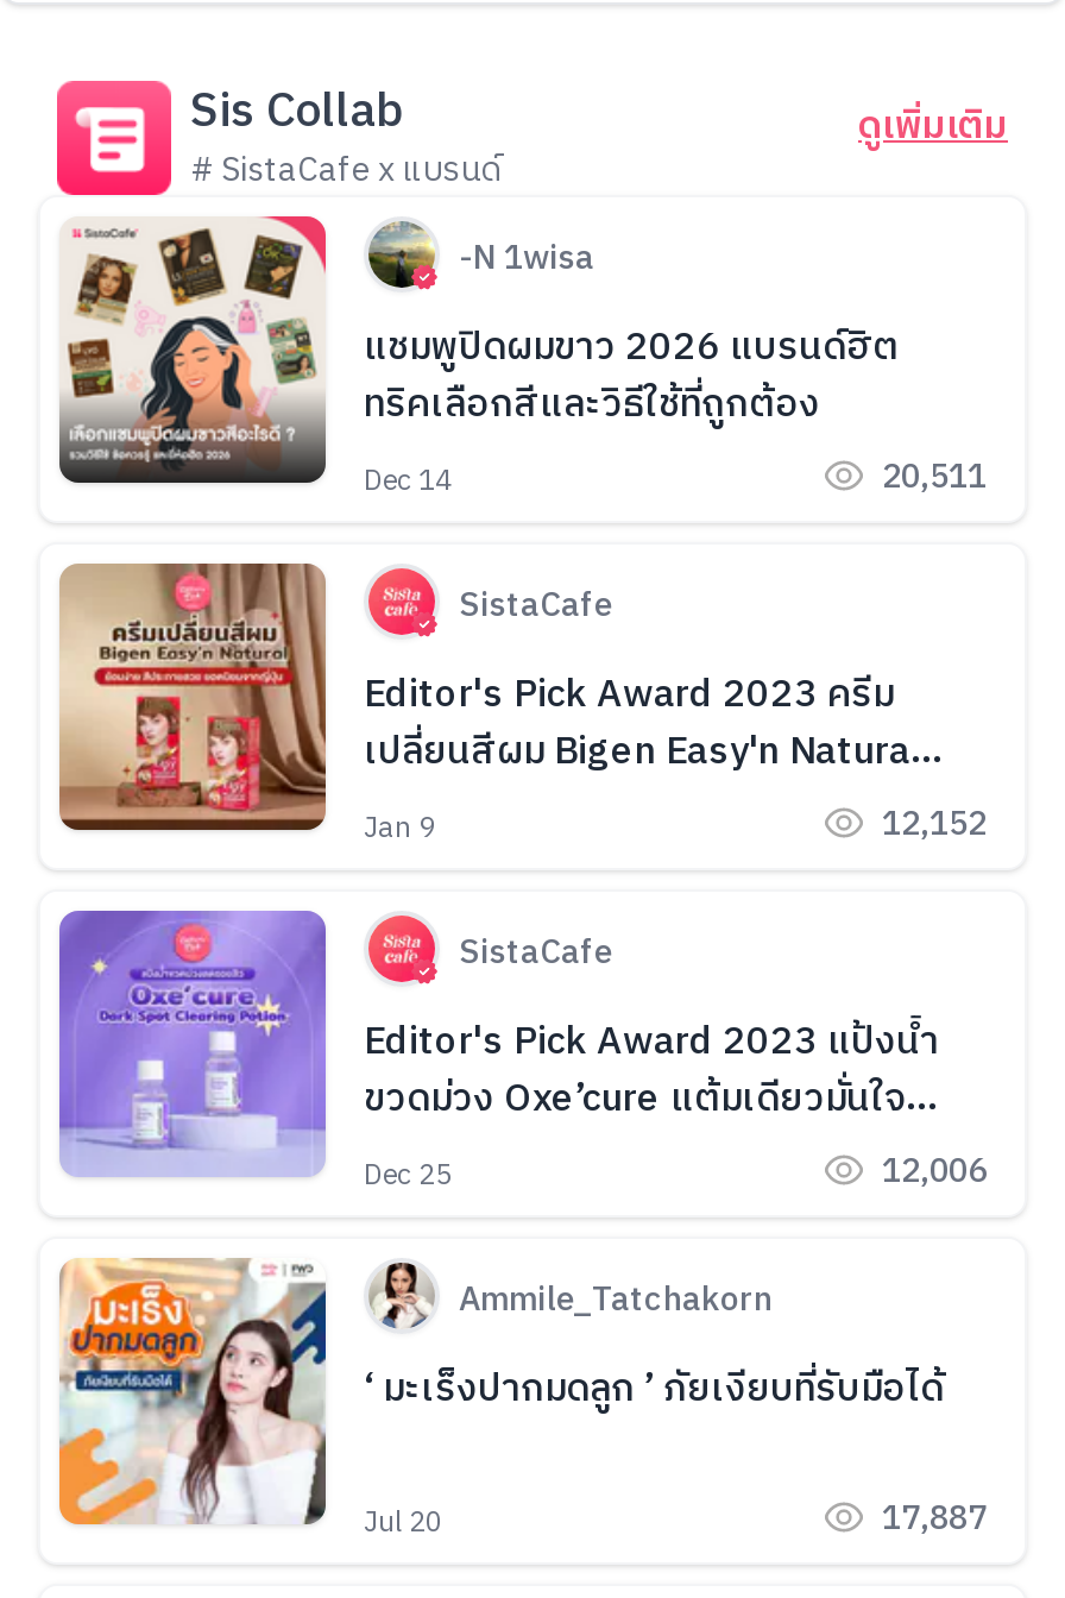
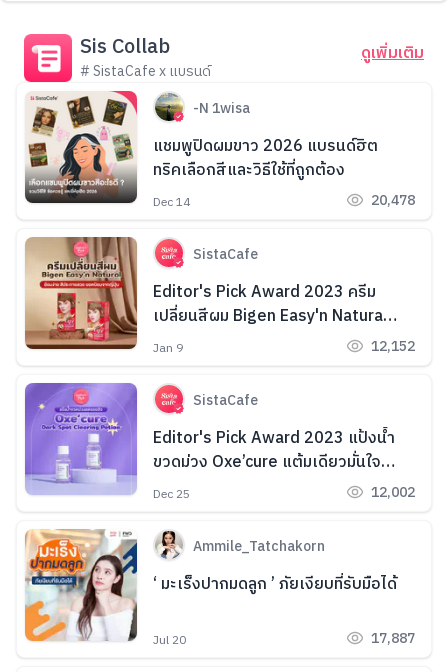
[882,448,987,503] 20,511 -> [371,189,415,212] 20,478
[882,1143,987,1198] 12,006 -> [371,481,415,504] 12,002

